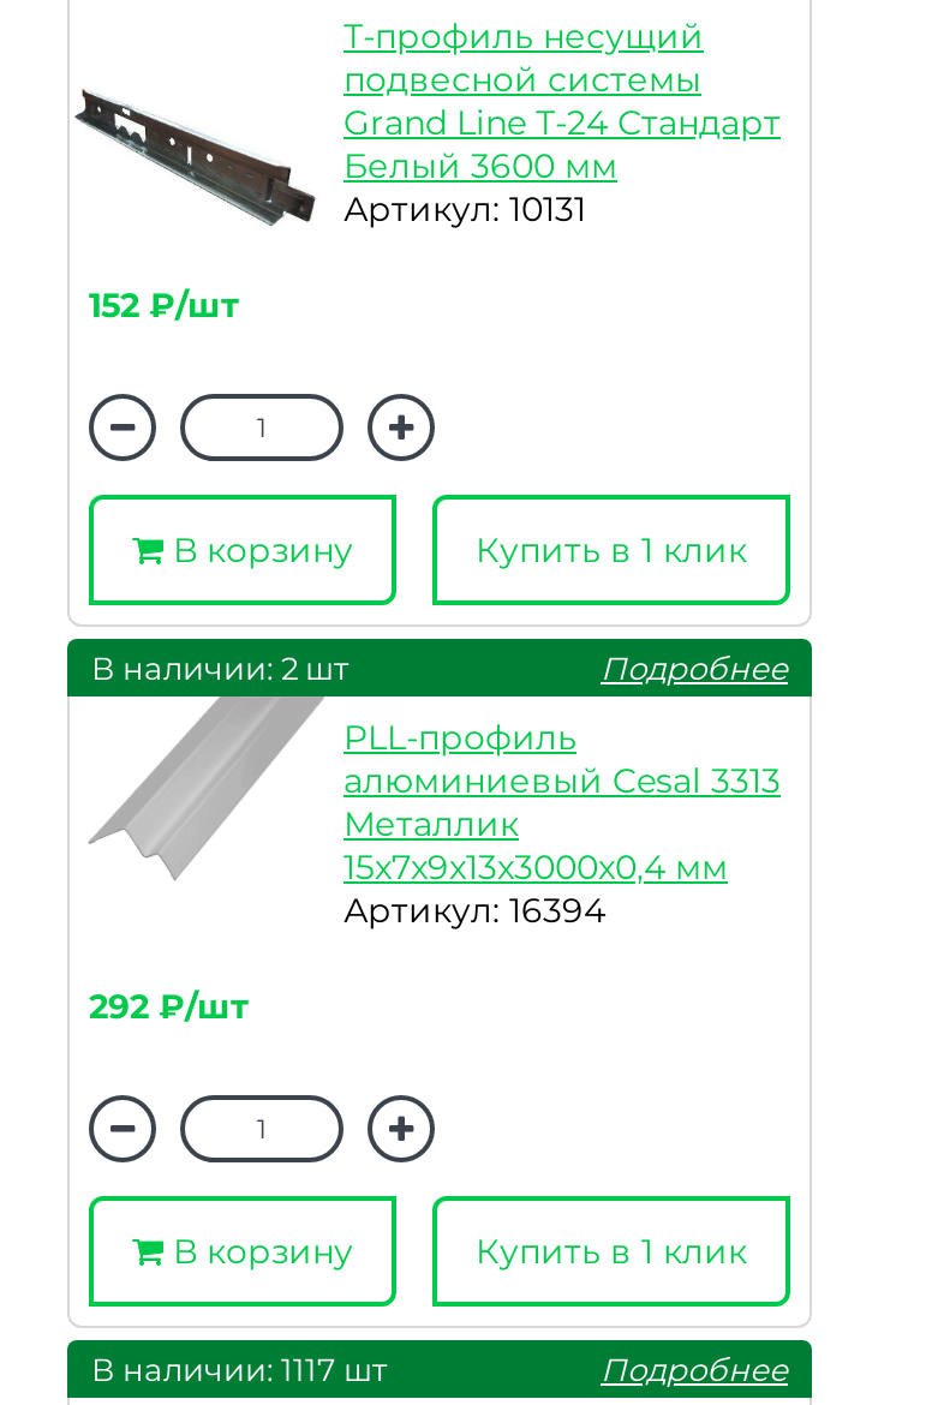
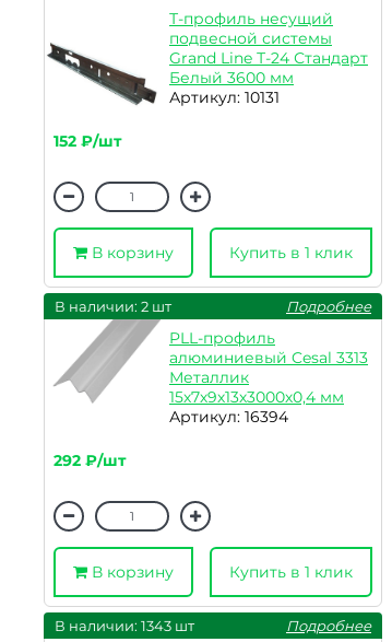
[91,1350,387,1388] В наличии: 1117 шт -> [55,617,194,634] В наличии: 1343 шт

